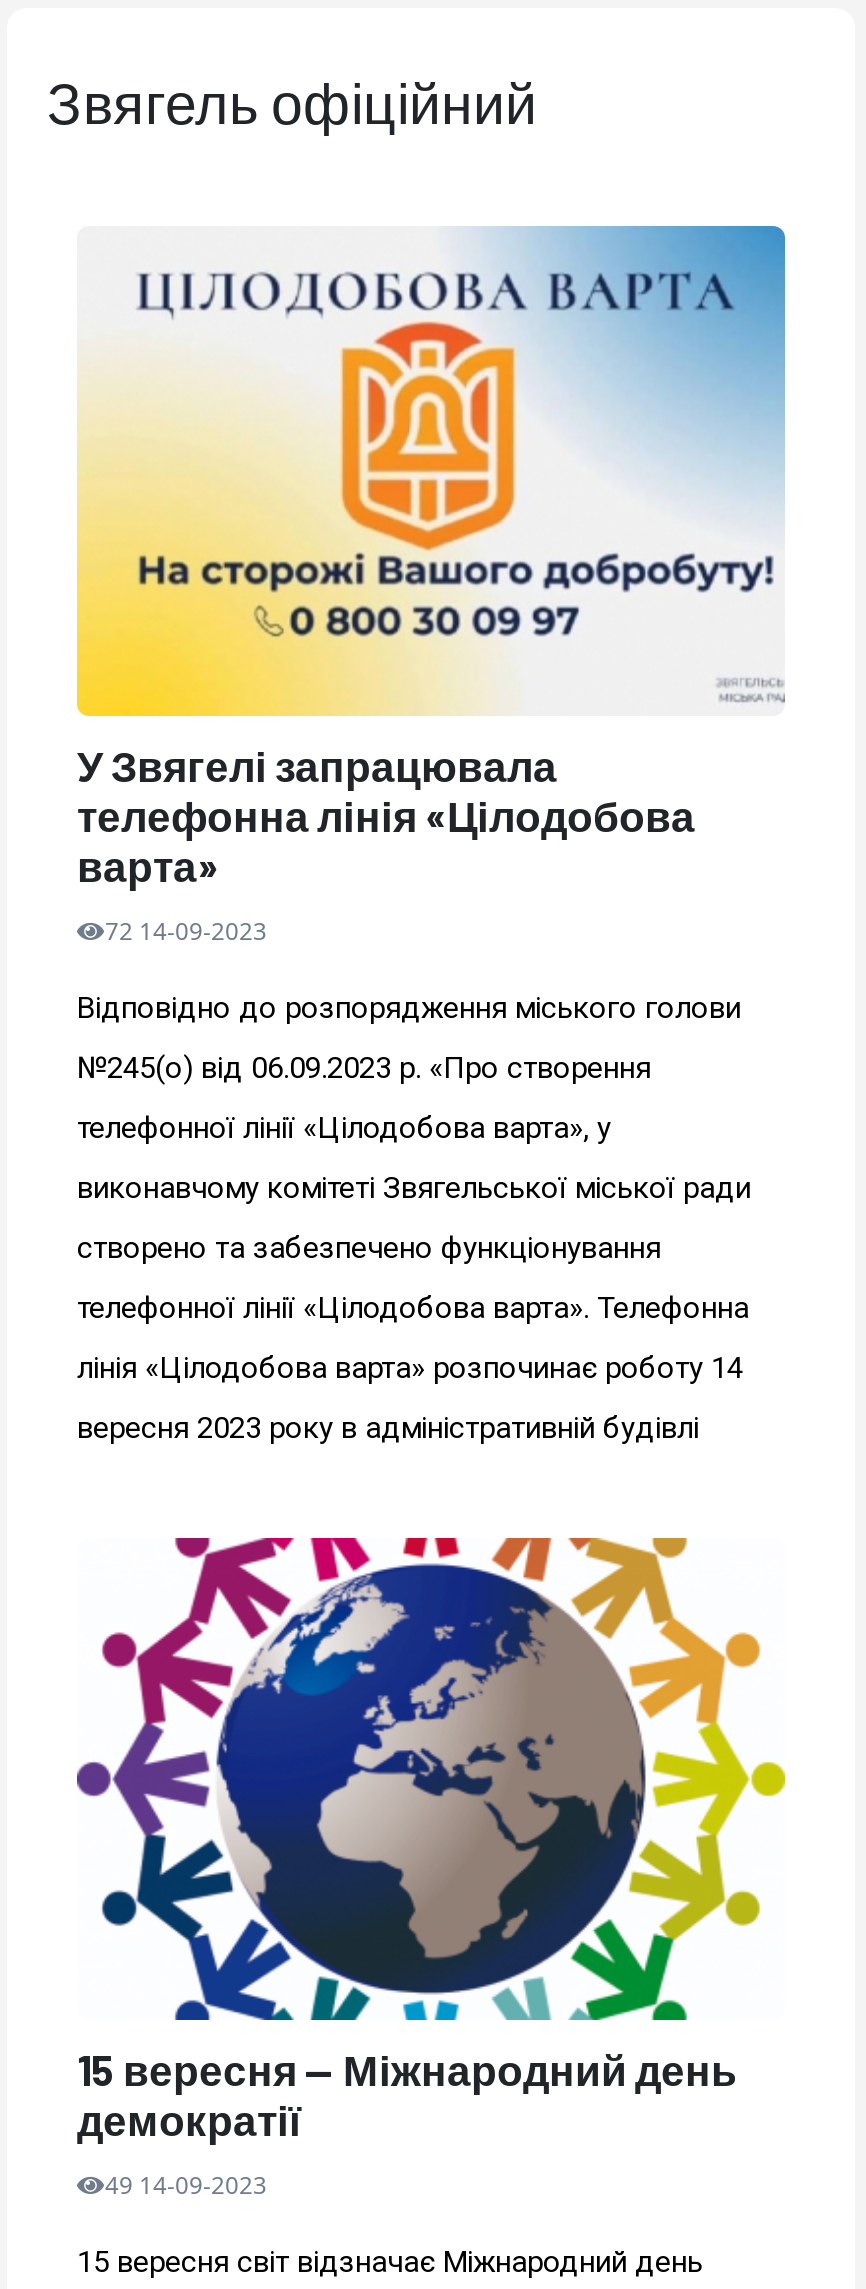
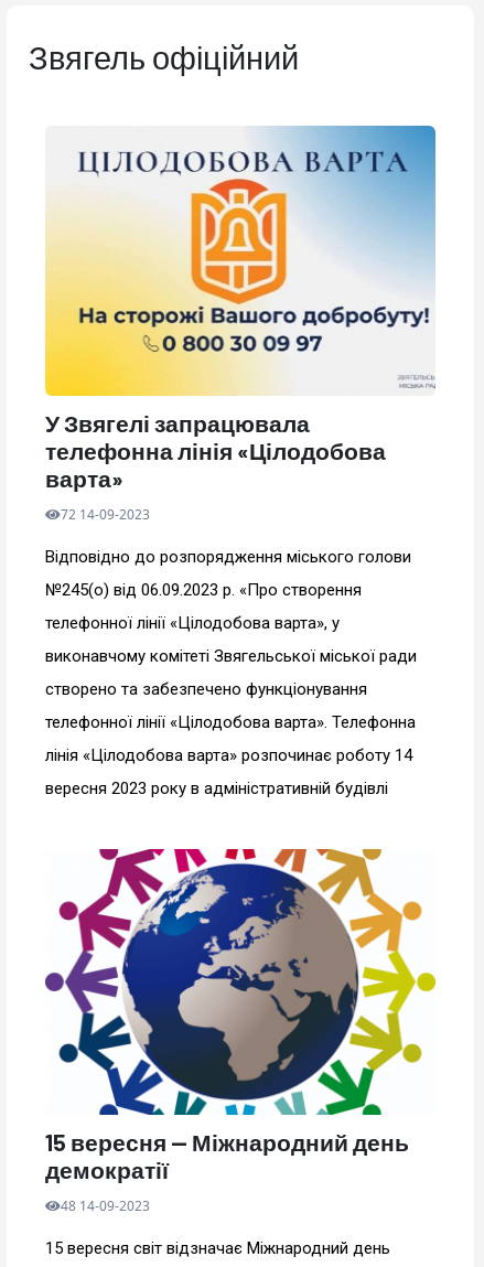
[105,2168,267,2202] 49 14-09-2023 -> [61,1197,150,1215] 48 14-09-2023

